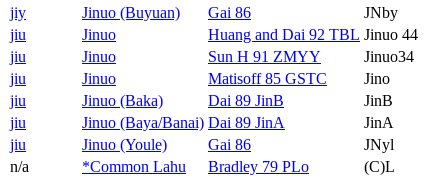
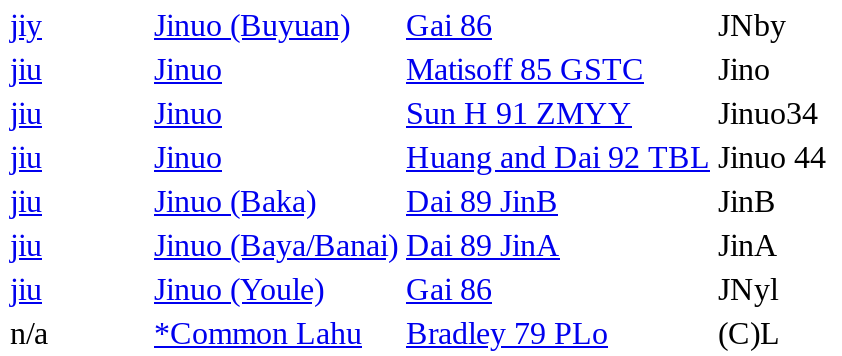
moved [208,26,418,43] -> [406,140,826,174]: Huang and Dai 92 TBL Jinuo 44
moved [208,70,390,87] -> [406,52,770,86]: Matisoff 85 GSTC | Jino

